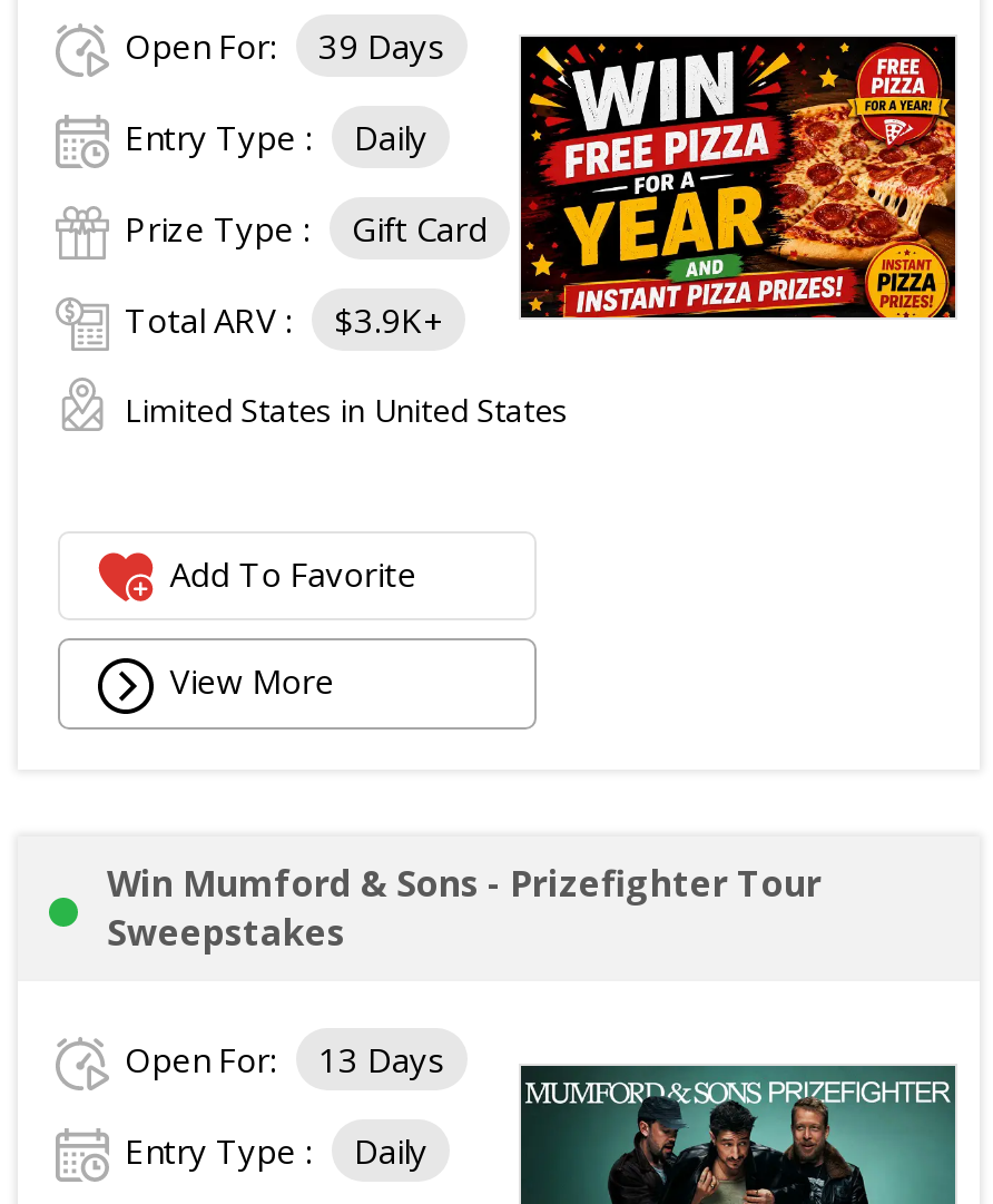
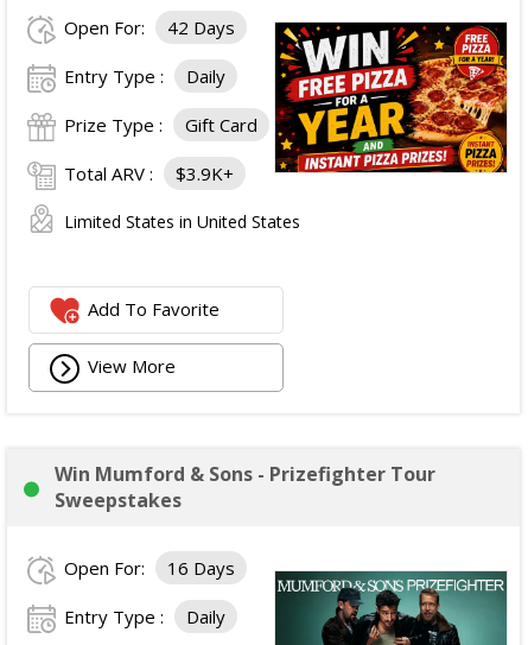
[125,24,445,69] Open For: 39 Days -> [64,16,235,40] Open For: 42 Days
[125,1038,445,1082] Open For: 13 Days -> [64,556,235,580] Open For: 16 Days

